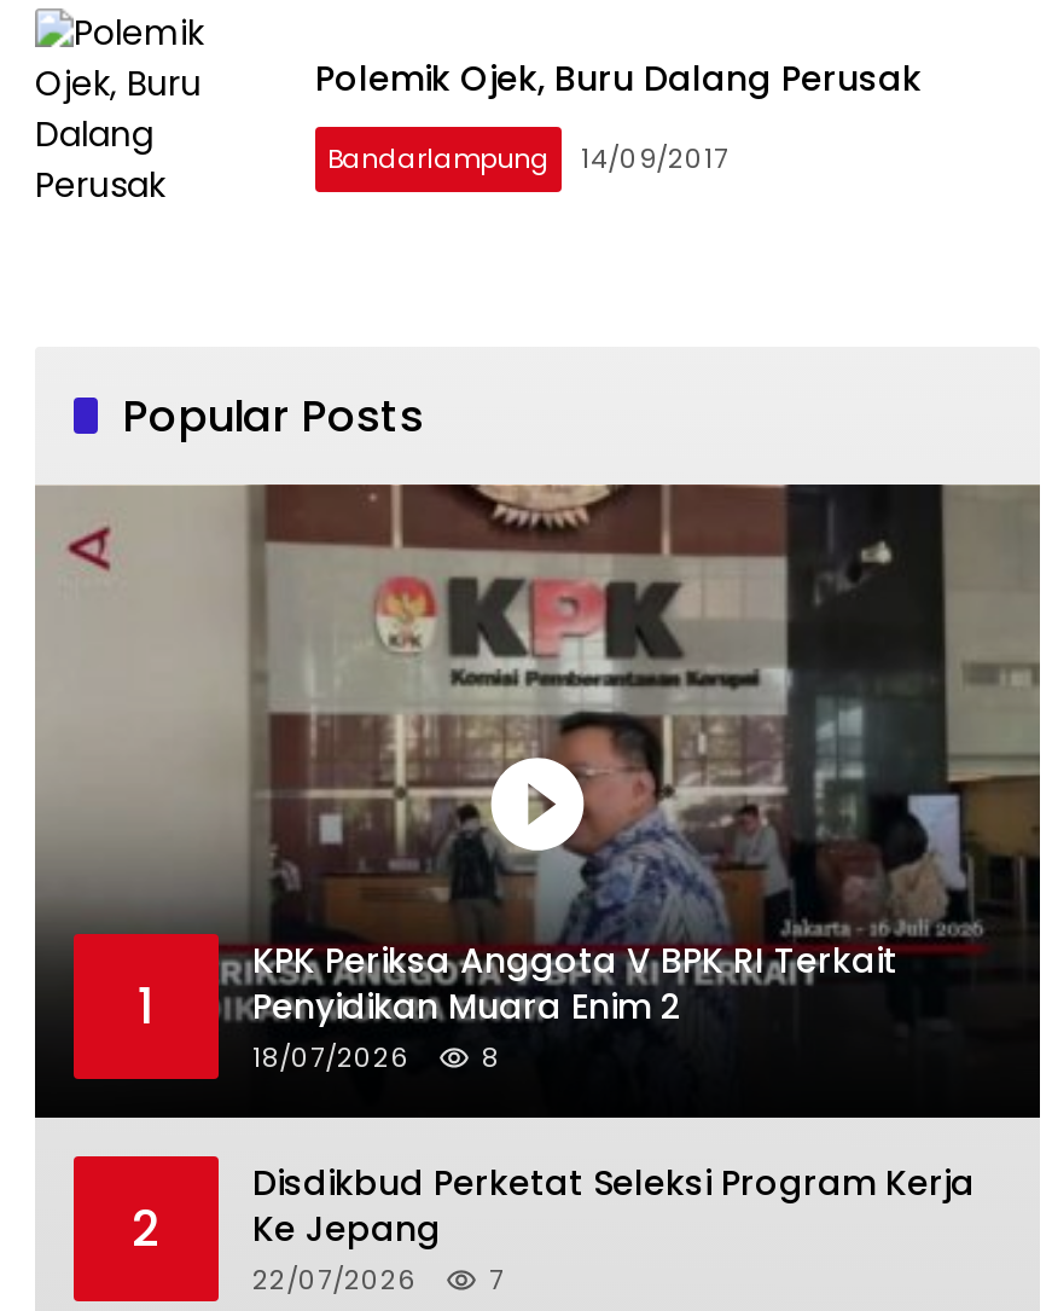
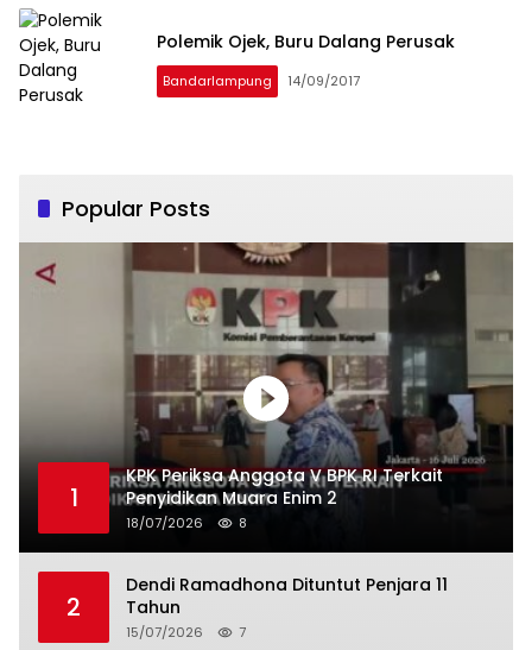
[252,1159,975,1299] Disdikbud Perketat Seleksi Program Kerja | Ke Jepang | 22/07/2026 -> [126,573,448,642] Dendi Ramadhona Dituntut Penjara 11 | Tahun | 15/07/2026

